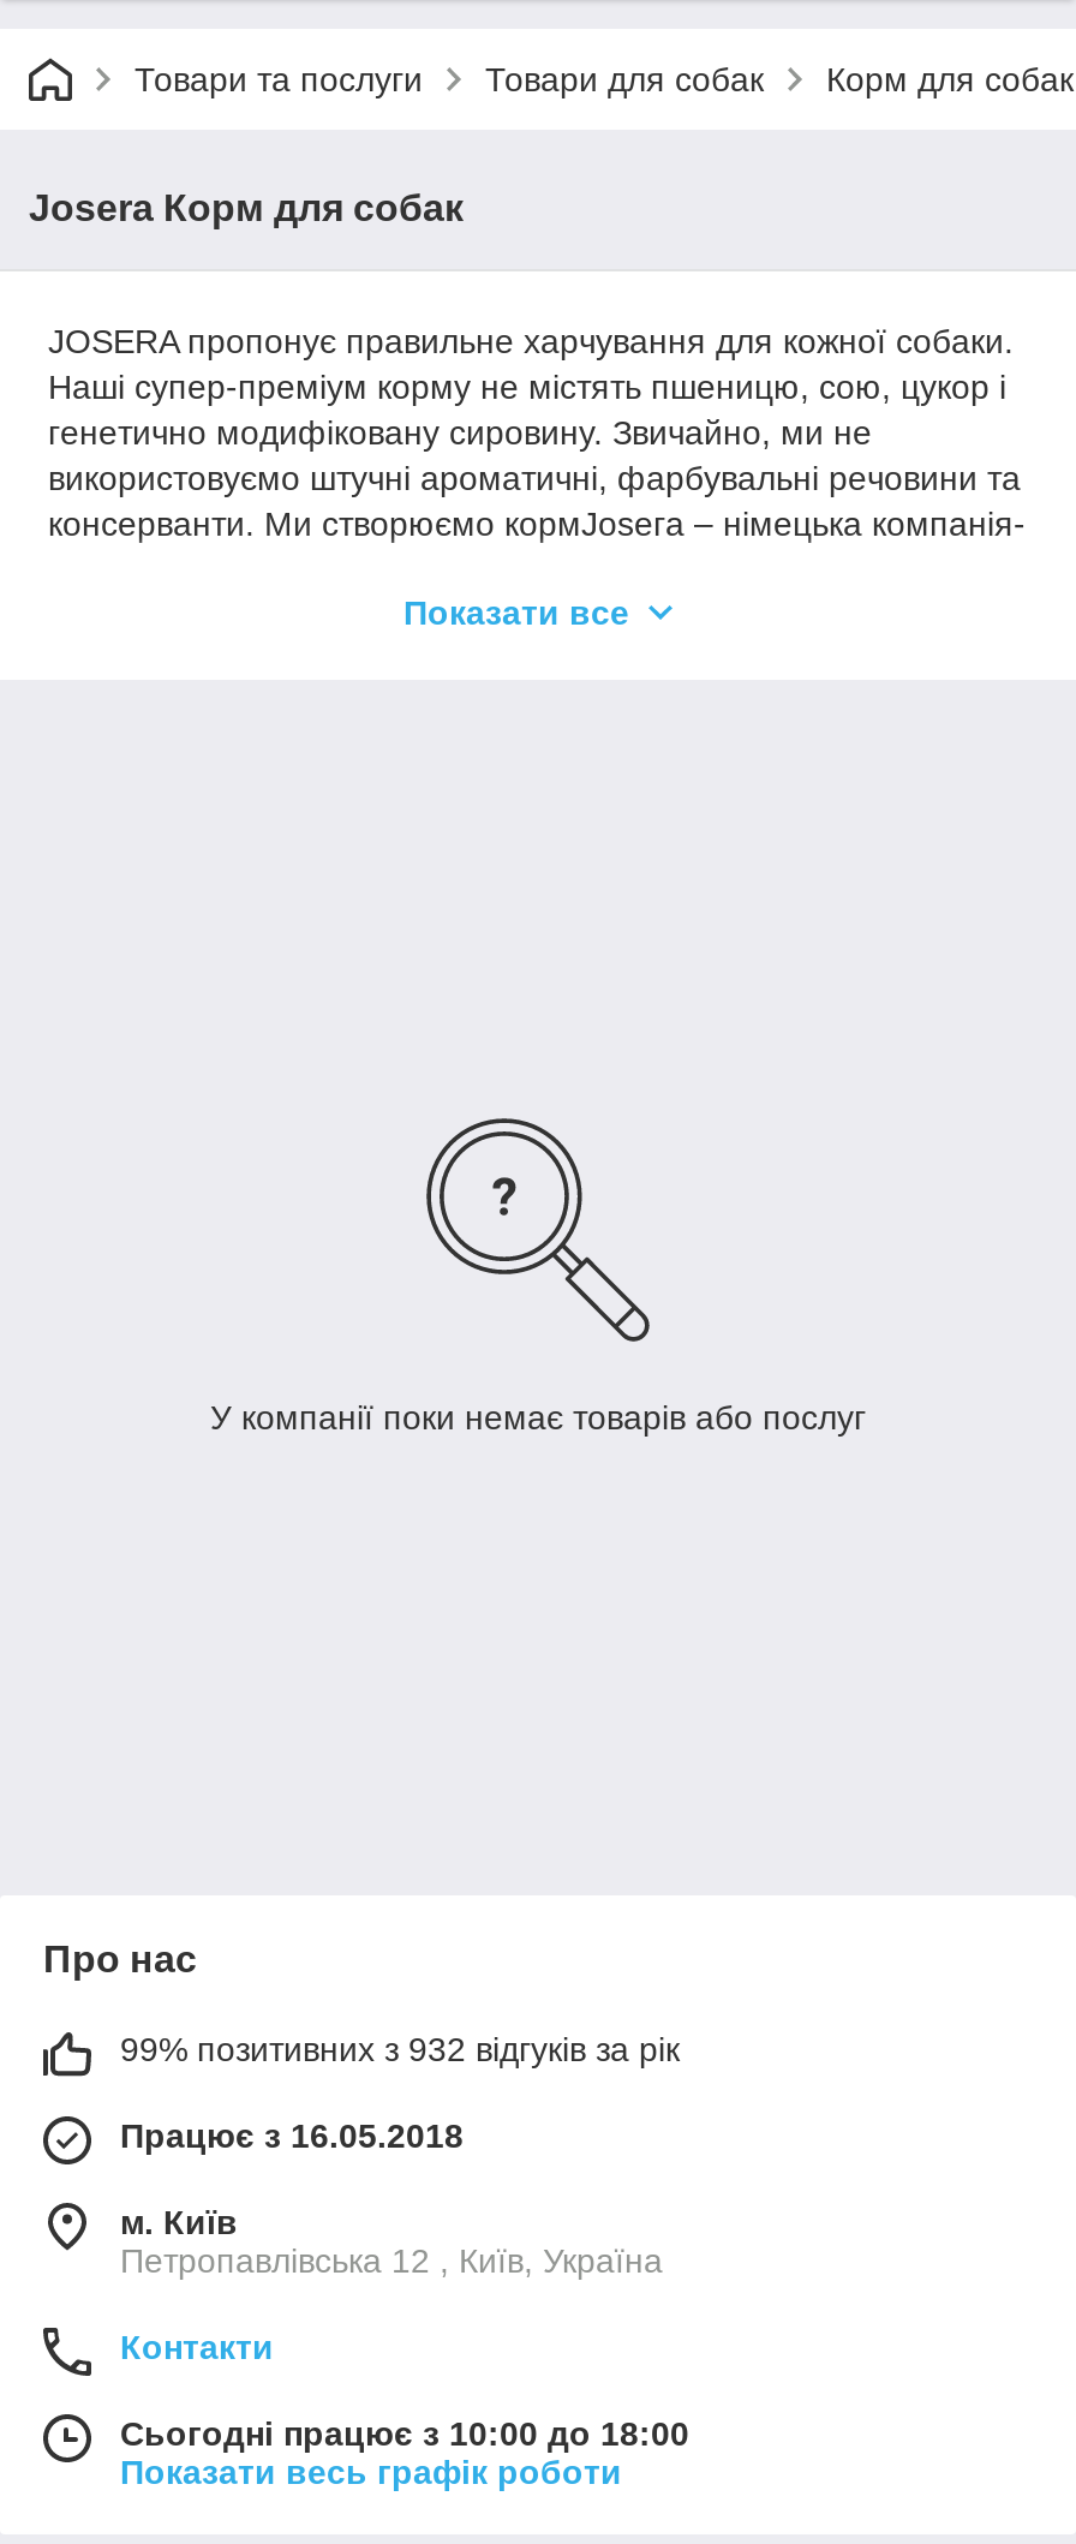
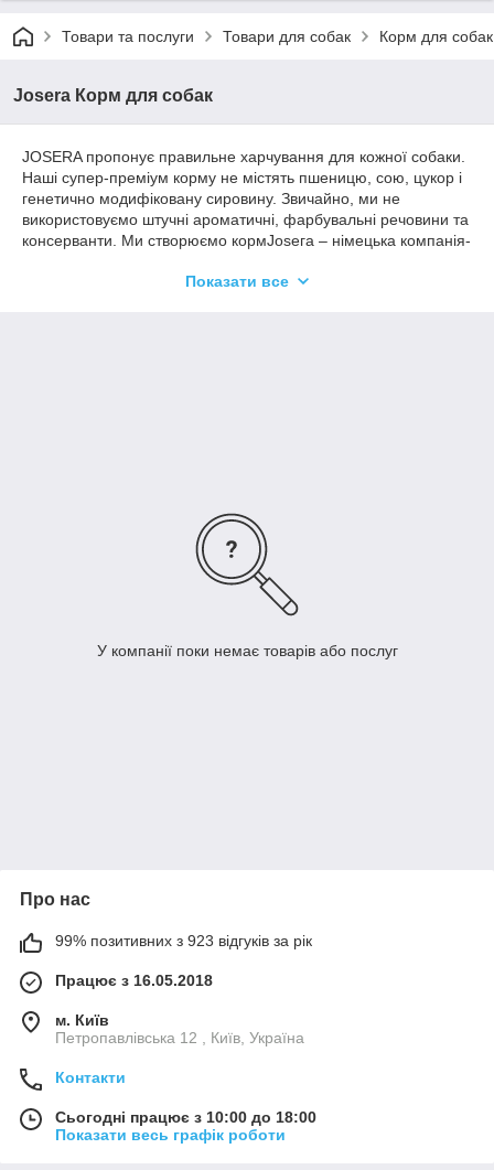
[120,2031,680,2070] 99% позитивних з 932 відгуків за рік -> [55,932,312,950] 99% позитивних з 923 відгуків за рік

